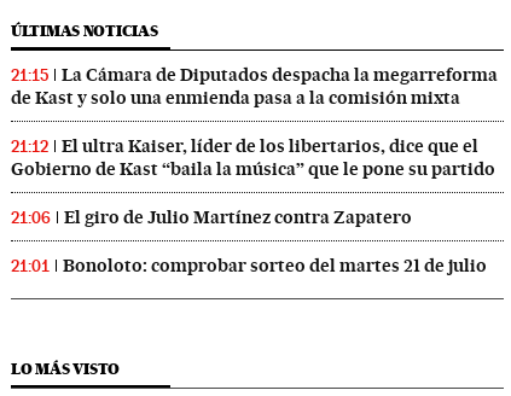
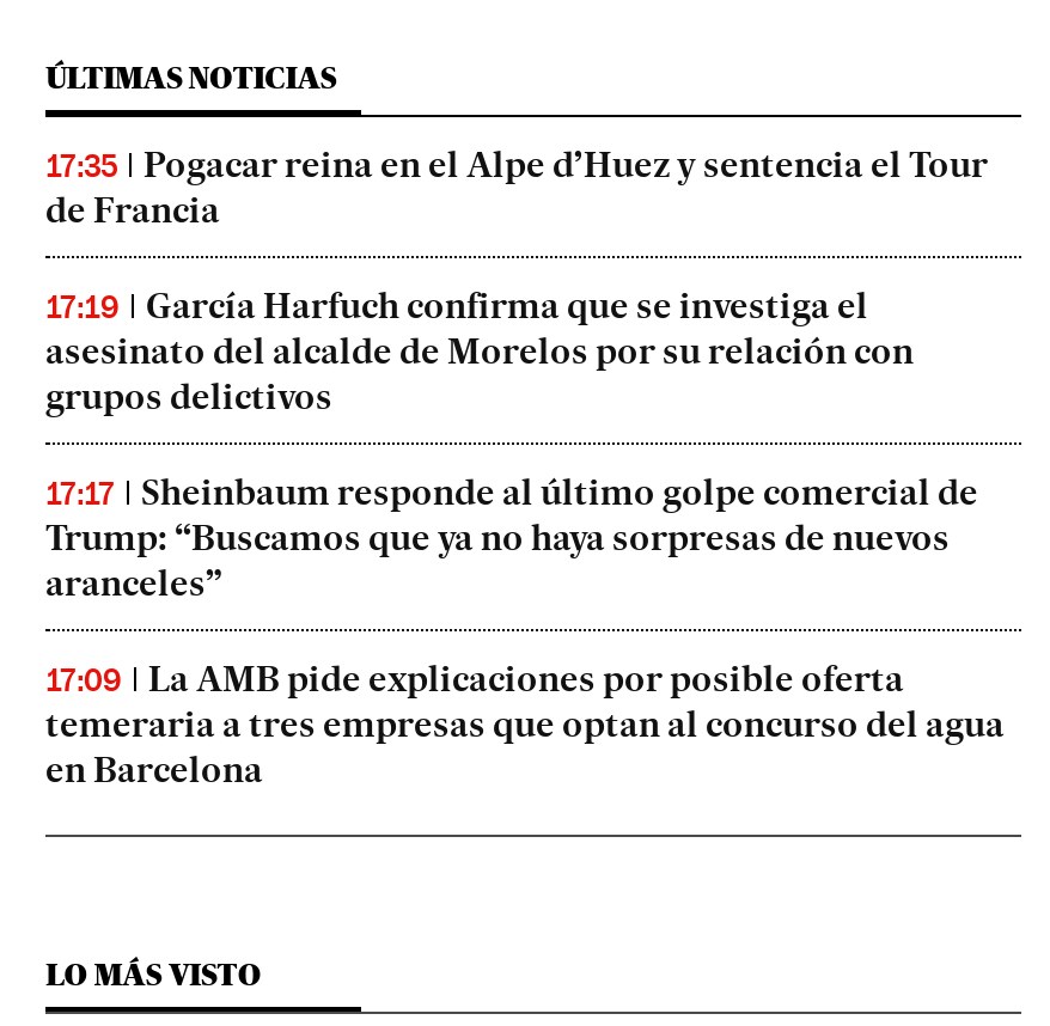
[11,64,498,109] 21:15 | La Cámara de Diputados despacha la megarreforma | de Kast y solo una enmienda pasa a la comisión mixta -> [45,143,988,232] 17:35 | Pogacar reina en el Alpe d’Huez y sentencia el Tour | de Francia
[11,135,495,180] 21:12 | El ultra Kaiser, líder de los libertarios, dice que el | Gobierno de Kast “baila la música” que le pone su partido -> [45,285,914,419] 17:19 | García Harfuch confirma que se investiga el | asesinato del alcalde de Morelos por su relación con | grupos delictivos
[11,206,412,228] 21:06 | El giro de Julio Martínez contra Zapatero -> [45,471,978,605] 17:17 | Sheinbaum responde al último golpe comercial de | Trump: “Buscamos que ya no haya sorpresas de nuevos | aranceles”
[11,255,487,276] 21:01 | Bonoloto: comprobar sorteo del martes 21 de julio -> [45,658,1005,792] 17:09 | La AMB pide explicaciones por posible oferta | temeraria a tres empresas que optan al concurso del agua | en Barcelona

